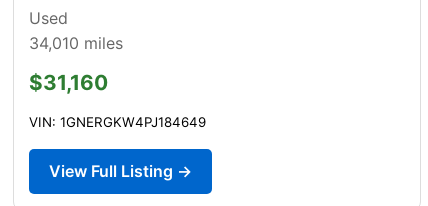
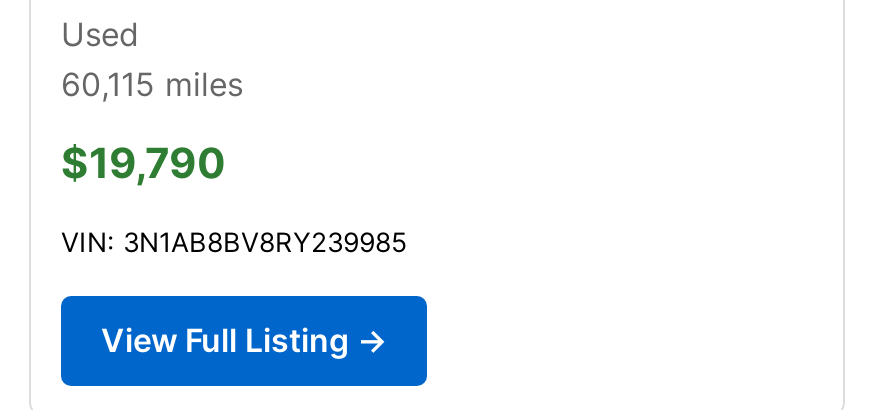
[29,33,123,53] 34,010 miles -> [61,64,243,104] 60,115 miles
[29,70,108,95] $31,160 -> [61,138,225,188] $19,790
[29,114,206,130] VIN: 1GNERGKW4PJ184649 -> [61,226,407,258] VIN: 3N1AB8BV8RY239985

